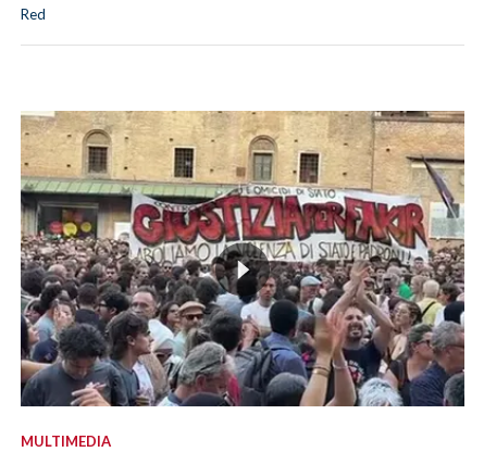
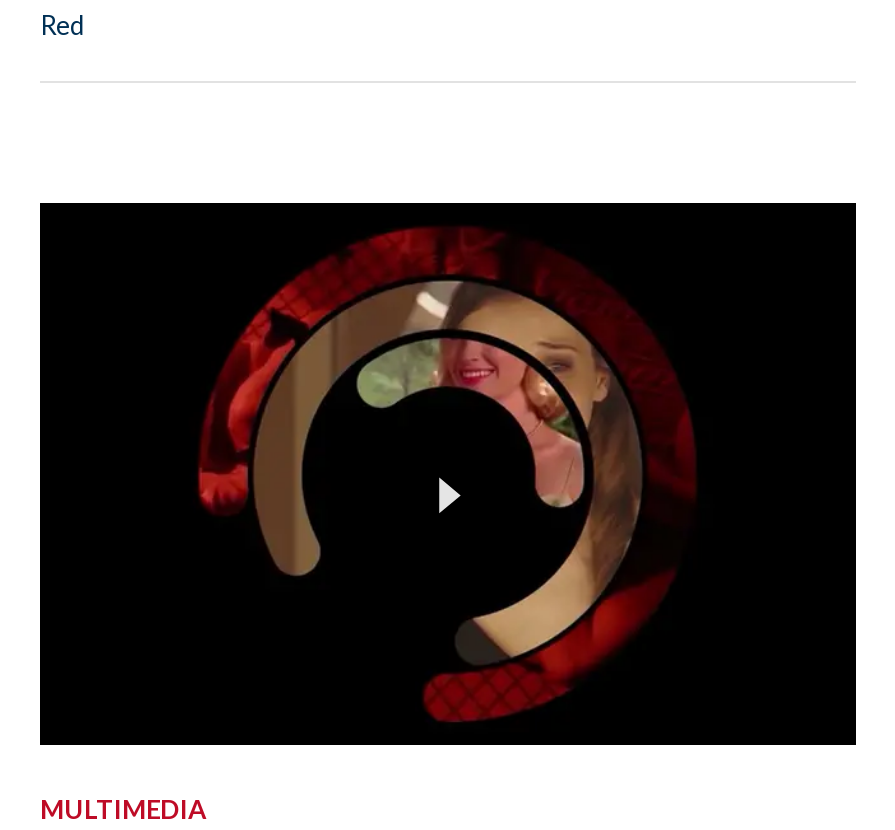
[20,110,466,407] [image] -> [38,200,858,746] [image]

